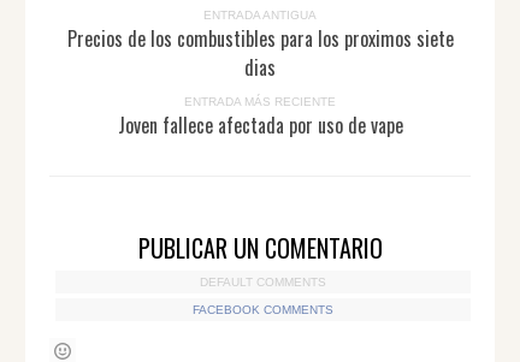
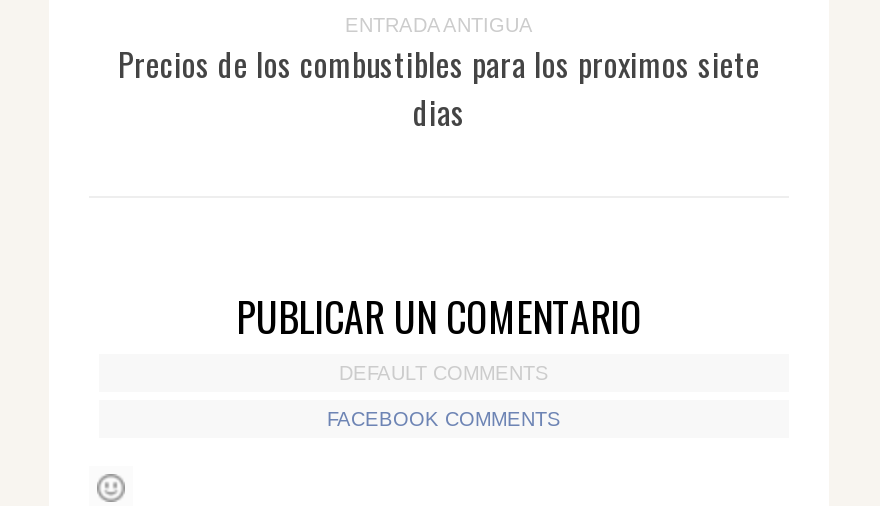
[117,95,403,140] ENTRADA MÁS RECIENTE | Joven fallece afectada por uso de vape -> none

